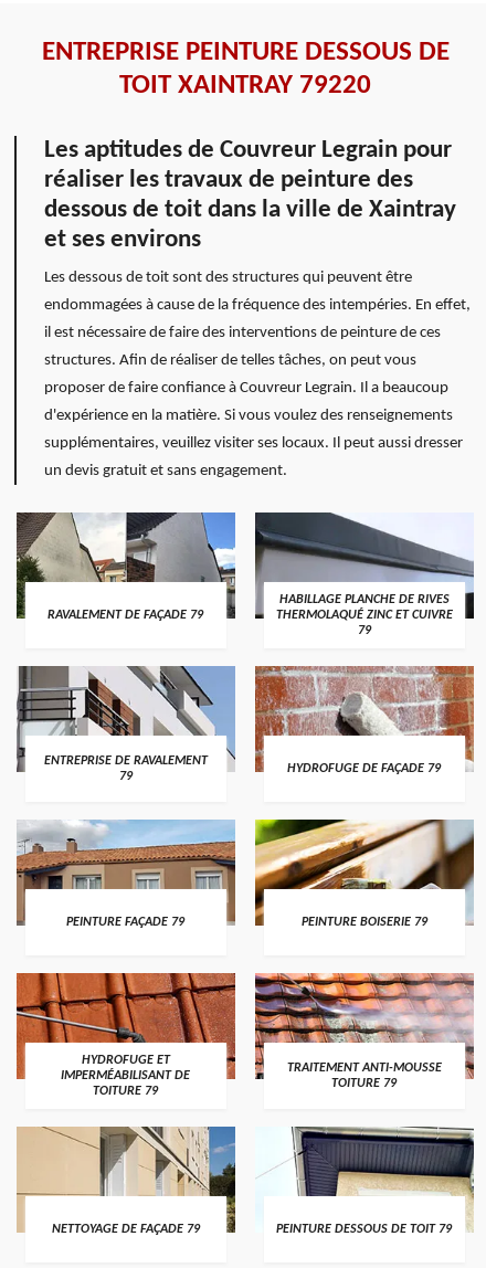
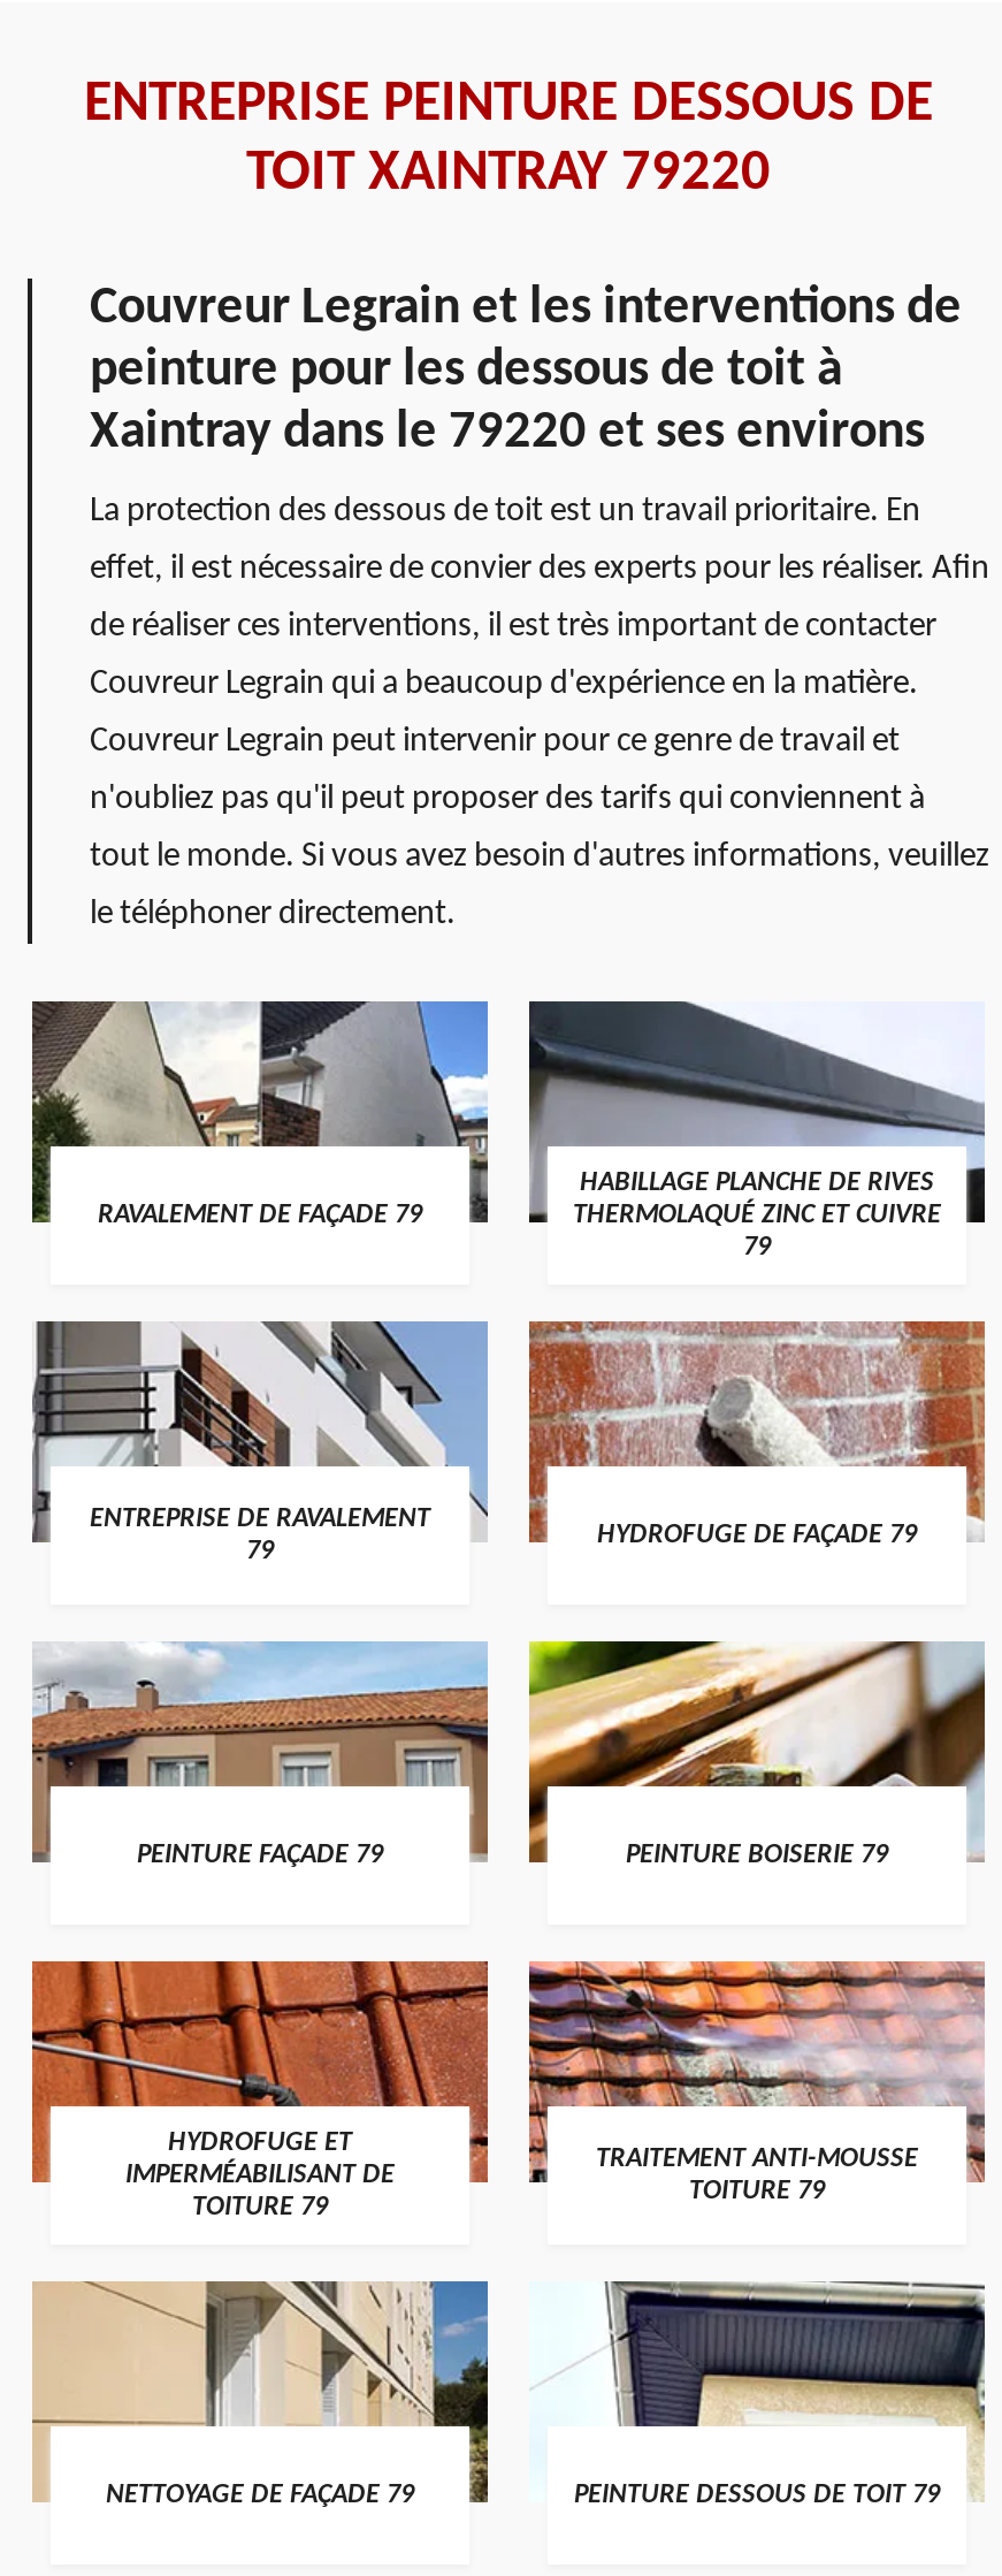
[44,138,456,253] Les aptitudes de Couvreur Legrain pour | réaliser les travaux de peinture des | dessous de toit dans la ville de Xaintray | et ses environs -> [90,283,962,460] Couvreur Legrain et les interventions de | peinture pour les dessous de toit à | Xaintray dans le 79220 et ses environs
[44,270,412,286] Les dessous de toit sont des structures qui peuvent être -> [90,495,920,529] La protection des dessous de toit est un travail prioritaire. En
[44,297,471,314] endommagées à cause de la fréquence des intempéries. En effet, -> [90,552,989,587] effet, il est nécessaire de convier des experts pour les réaliser. Afin
[44,325,441,341] il est nécessaire de faire des interventions de peinture de ces -> [90,610,936,645] de réaliser ces interventions, il est très important de contacter
[44,352,416,369] structures. Afin de réaliser de telles tâches, on peut vous -> [90,668,918,702] Couvreur Legrain qui a beaucoup d'expérience en la matière.
[44,380,448,397] proposer de faire confiance à Couvreur Legrain. Il a beaucoup -> [90,725,900,760] Couvreur Legrain peut intervenir pour ce genre de travail et
[44,408,453,424] d'expérience en la matière. Si vous voulez des renseignements -> [90,783,925,817] n'oubliez pas qu'il peut proposer des tarifs qui conviennent à
[44,435,463,452] supplémentaires, veuillez visiter ses locaux. Il peut aussi dresser -> [90,840,989,875] tout le monde. Si vous avez besoin d'autres informations, veuillez
[44,463,287,479] un devis gratuit et sans engagement. -> [90,898,456,932] le téléphoner directement.

